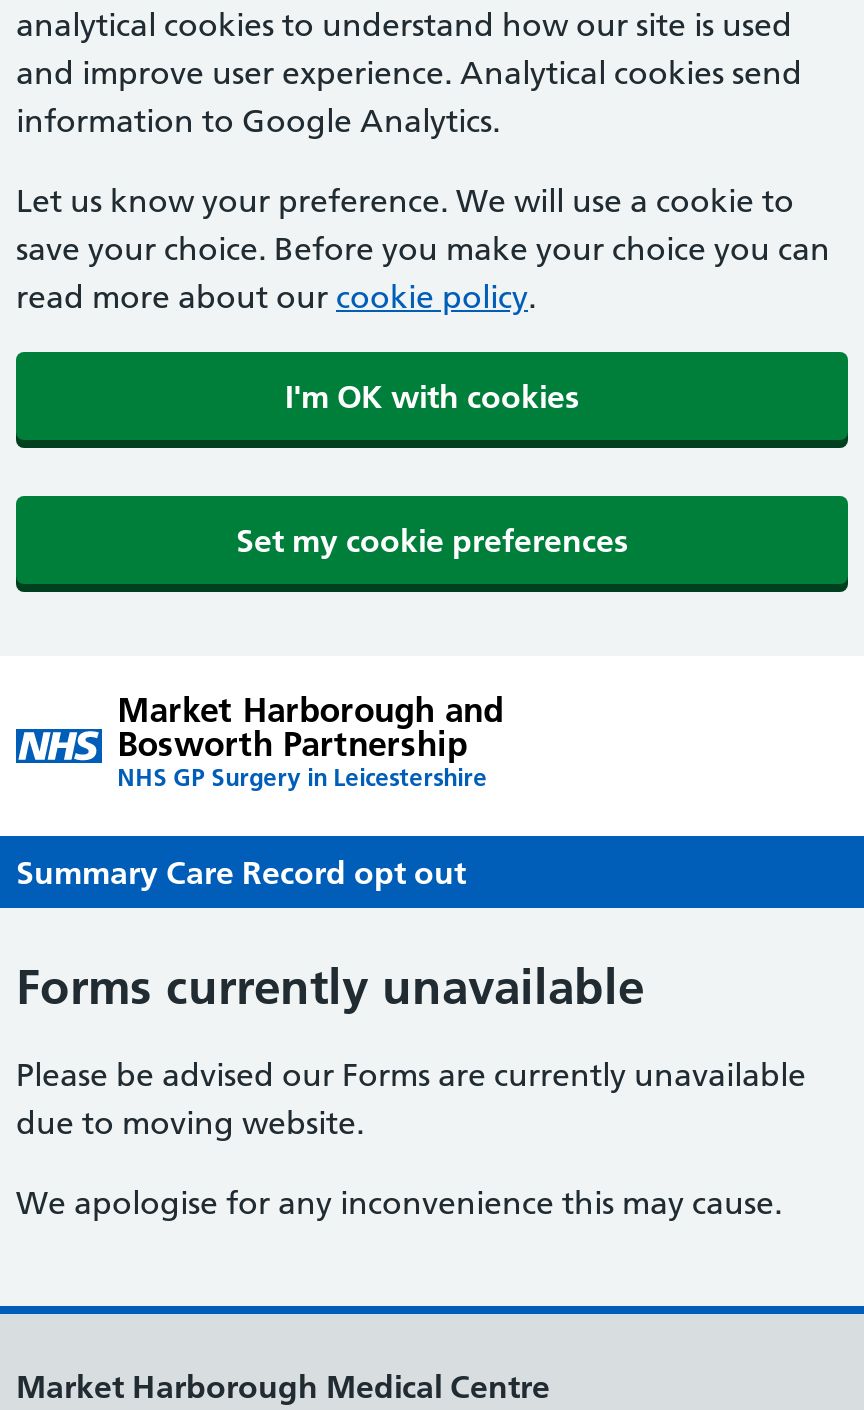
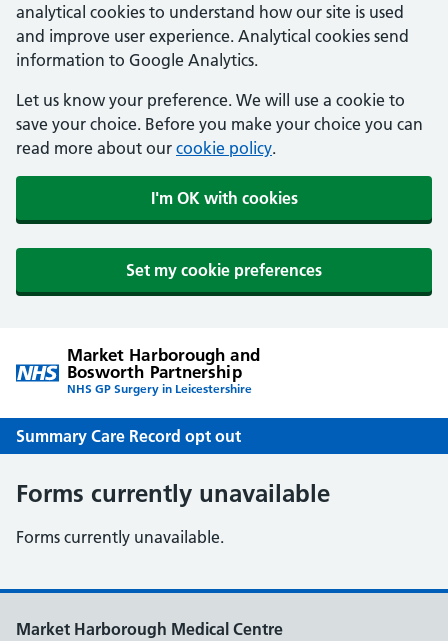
[16,1054,806,1222] Please be advised our Forms are currently unavailable | due to moving website. | We apologise for any inconvenience this may cause. -> [16,527,224,547] Forms currently unavailable.

